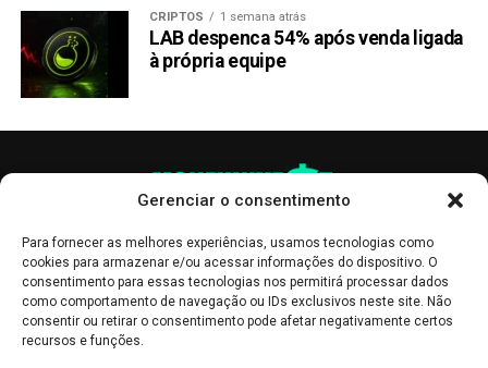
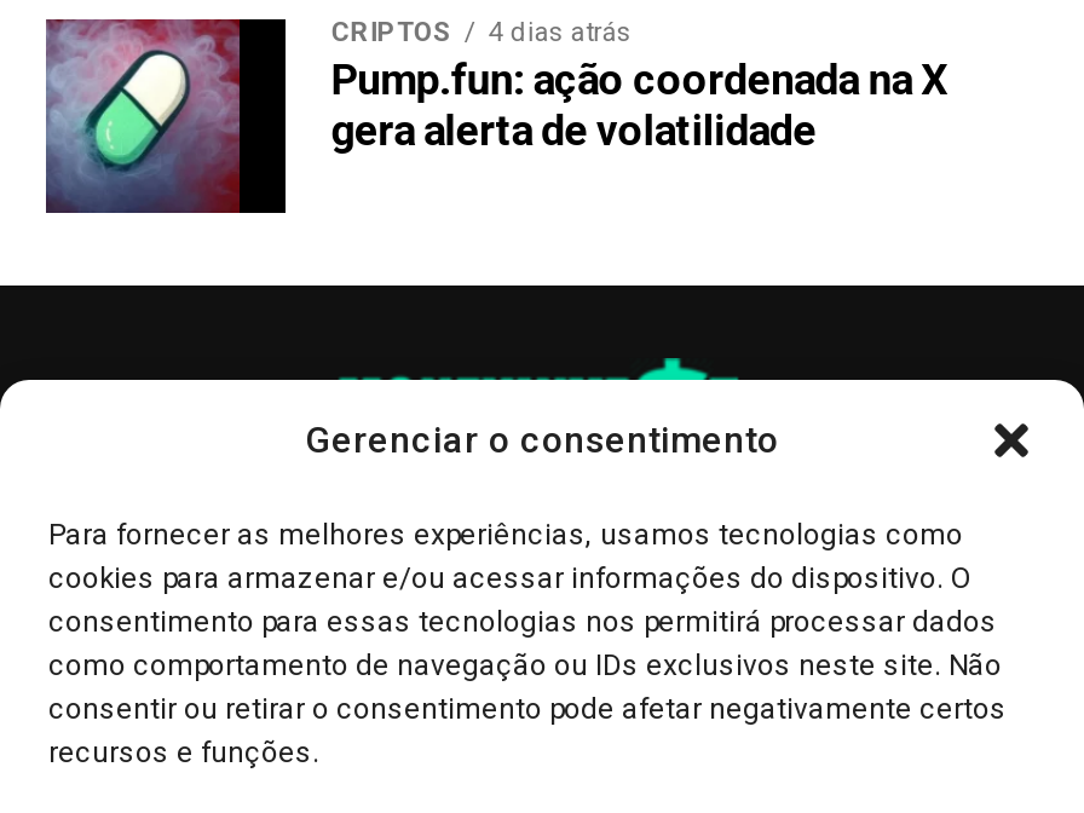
[20,10,463,98] [image] | 1 semana atrás | LAB despenca 54% após venda ligada | à própria equipe -> [44,17,947,213] [image] | 4 dias atrás | Pump.fun: ação coordenada na X | gera alerta de volatilidade

